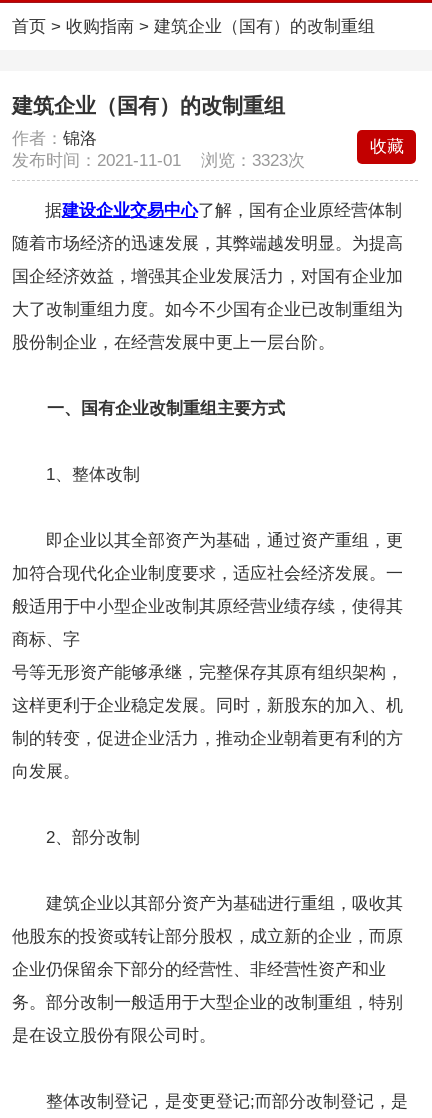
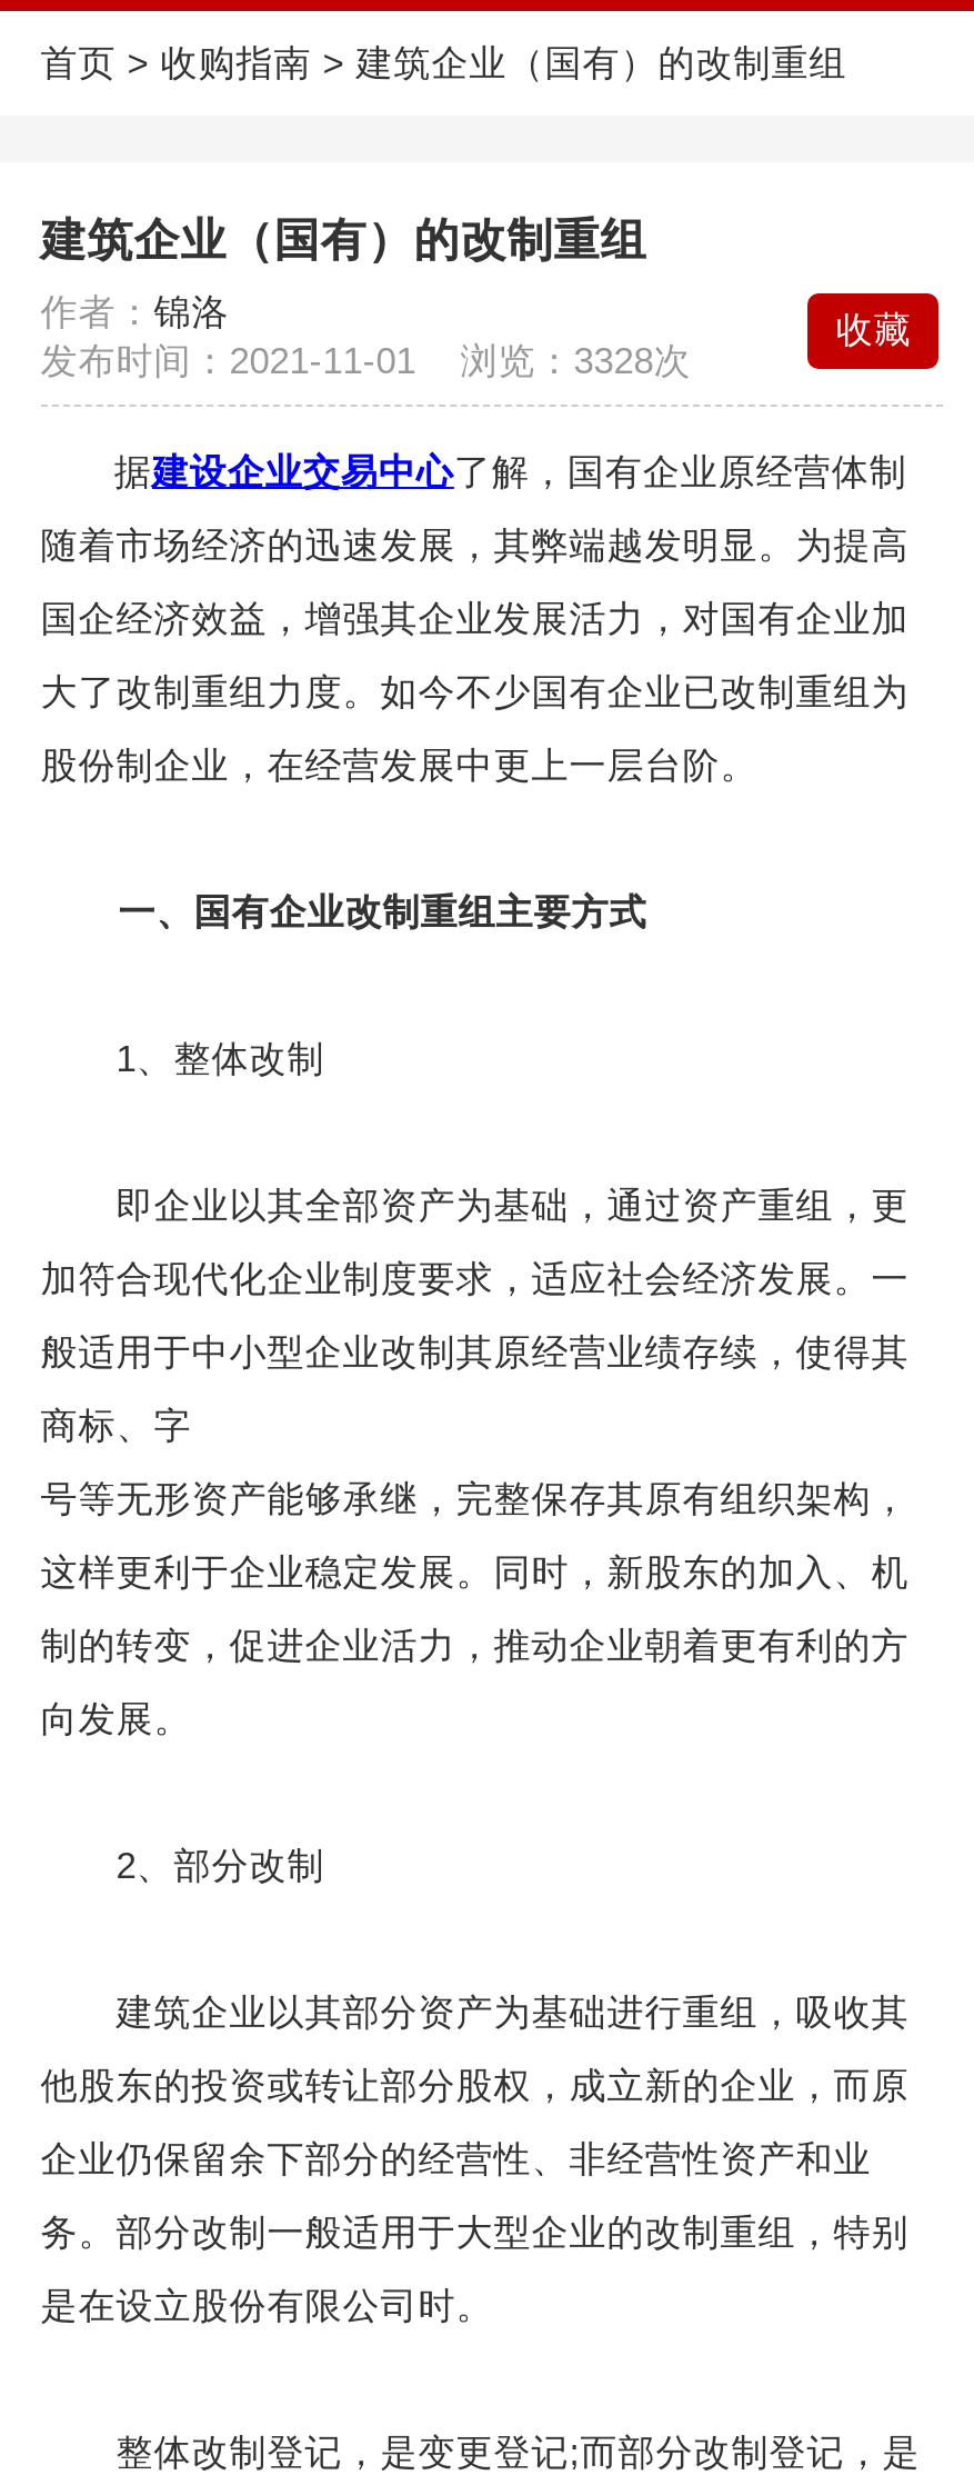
[12,151,305,170] 发布时间：2021-11-01 浏览：3323次 -> [40,340,691,382] 发布时间：2021-11-01 浏览：3328次

